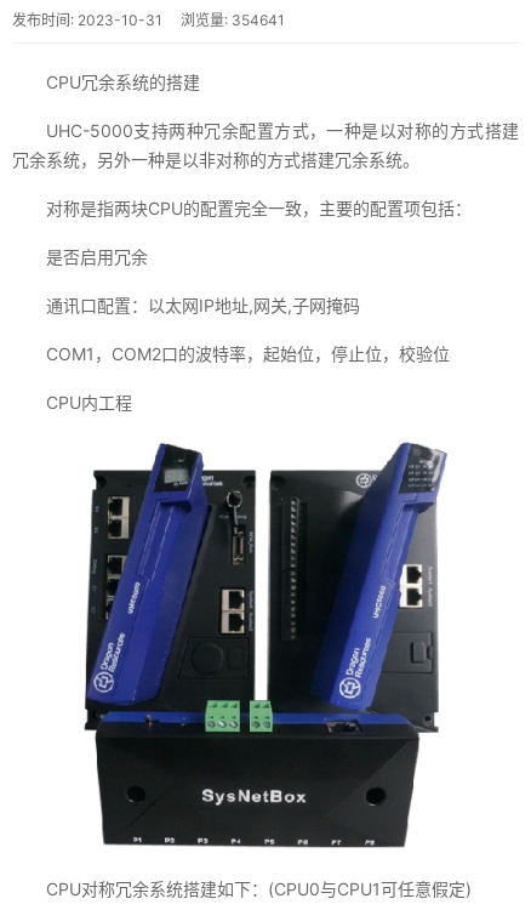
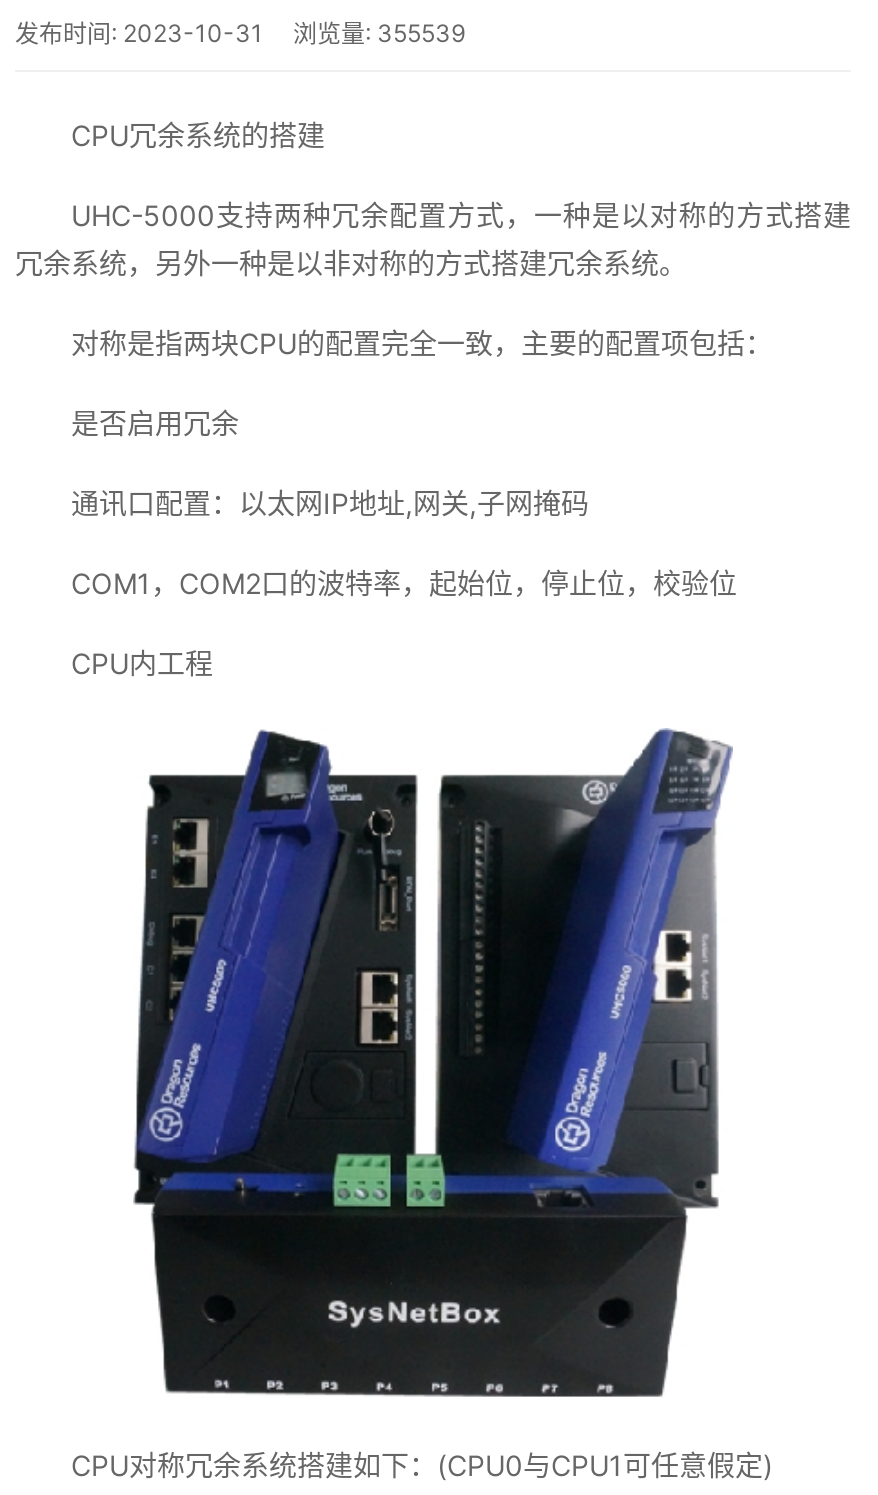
[12,11,285,29] 发布时间: 2023-10-31 浏览量: 354641 -> [15,18,465,48] 发布时间: 2023-10-31 浏览量: 355539

